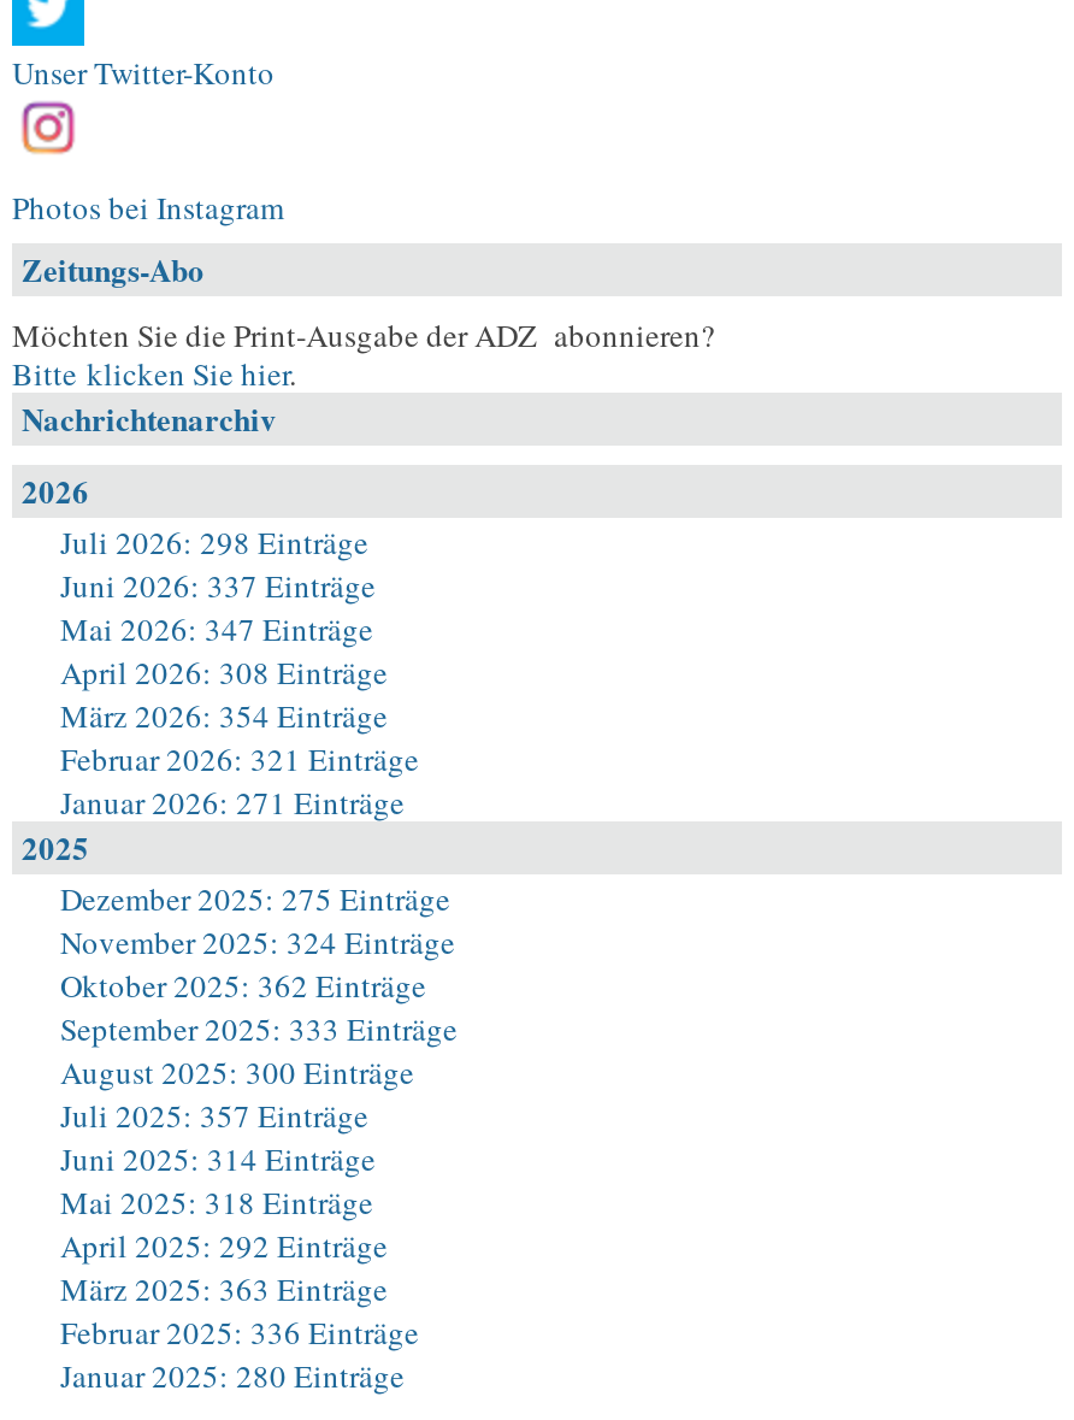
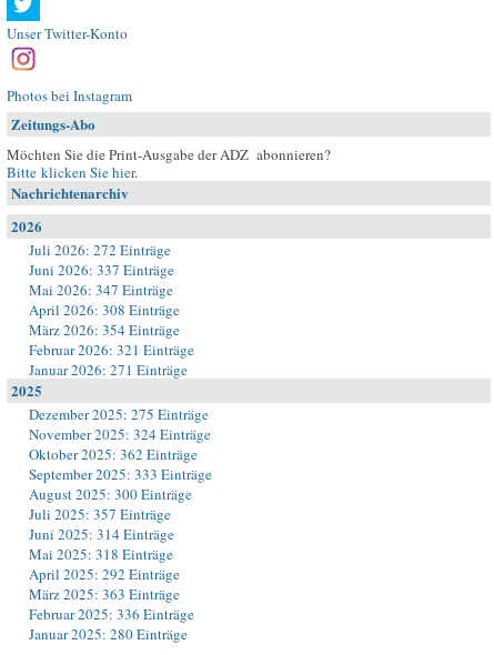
[60,520,368,564] Juli 2026: 298 Einträge -> [29,240,171,260] Juli 2026: 272 Einträge

